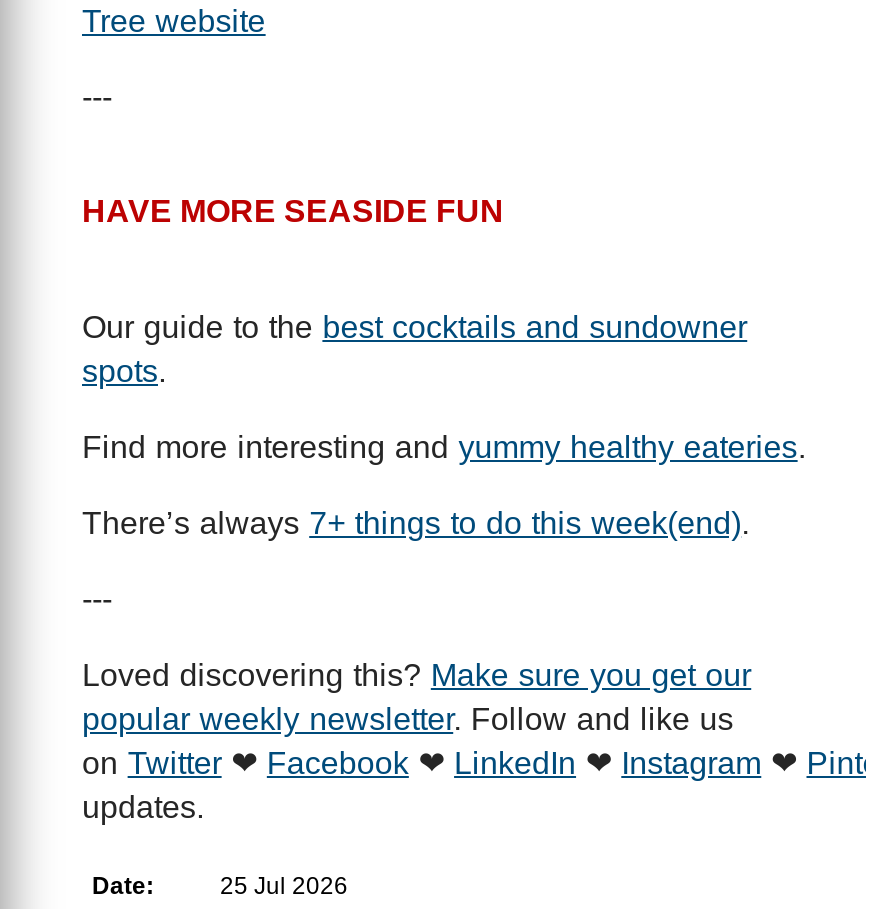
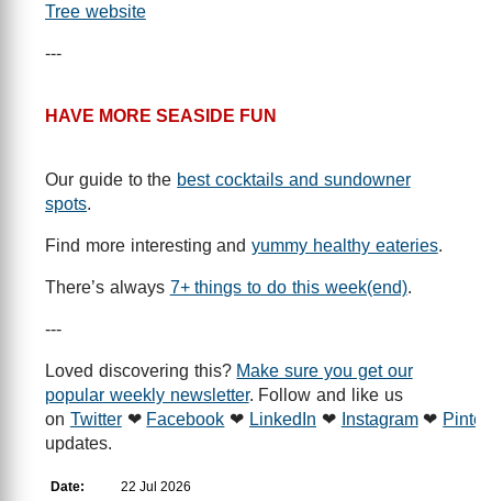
[220,871,348,899] 25 Jul 2026 -> [121,479,191,494] 22 Jul 2026

